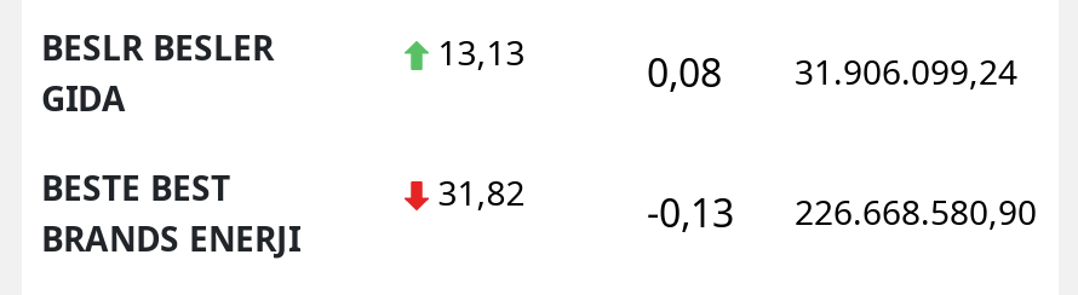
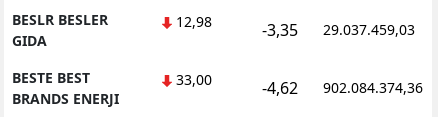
[438,29,525,75] 13,13 -> [176,12,212,31] 12,98
[647,46,722,99] 0,08 -> [262,19,298,41] -3,35
[795,48,1017,94] 31.906.099,24 -> [323,20,415,39] 29.037.459,03
[438,169,525,215] 31,82 -> [176,70,212,89] 33,00
[647,186,734,239] -0,13 -> [262,77,298,99] -4,62
[795,189,1037,235] 226.668.580,90 -> [323,78,423,97] 902.084.374,36

